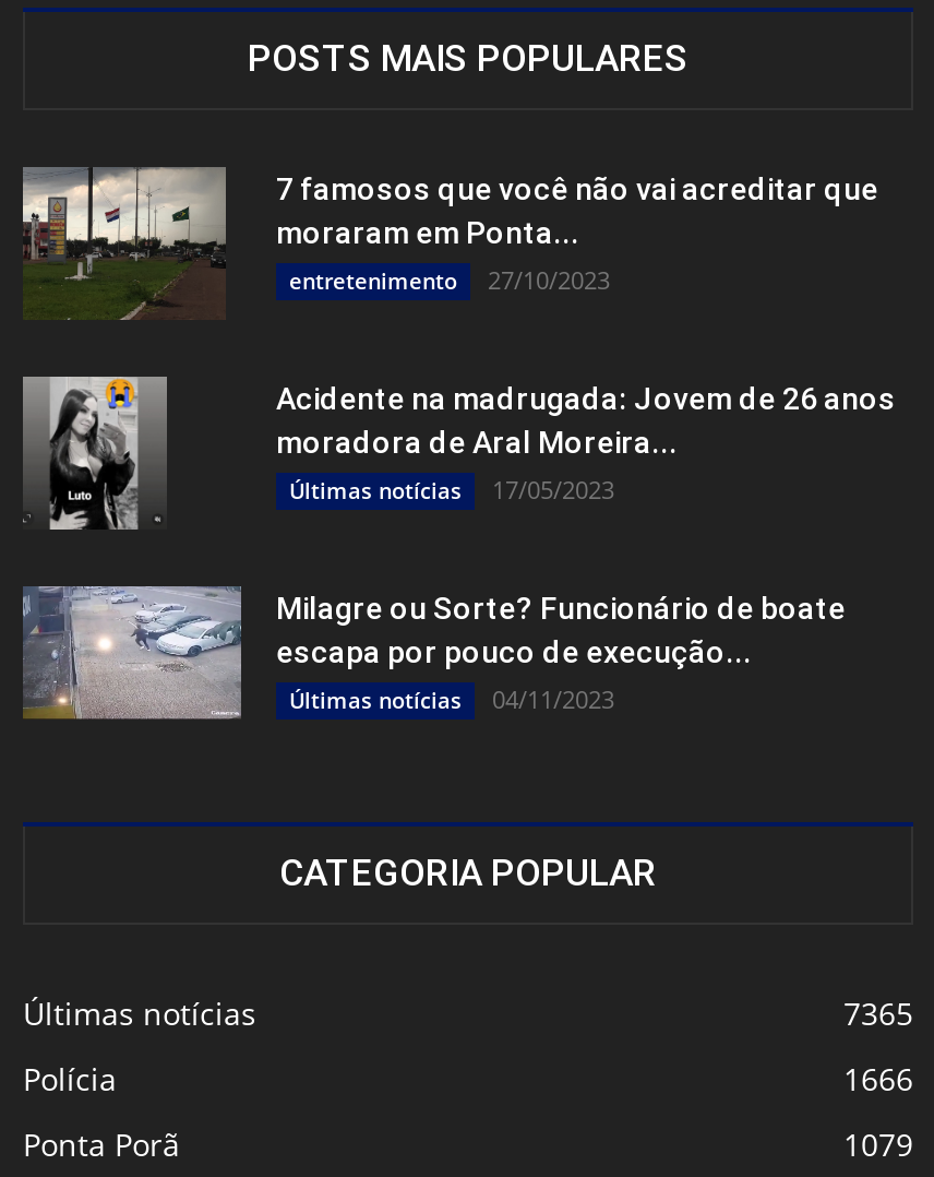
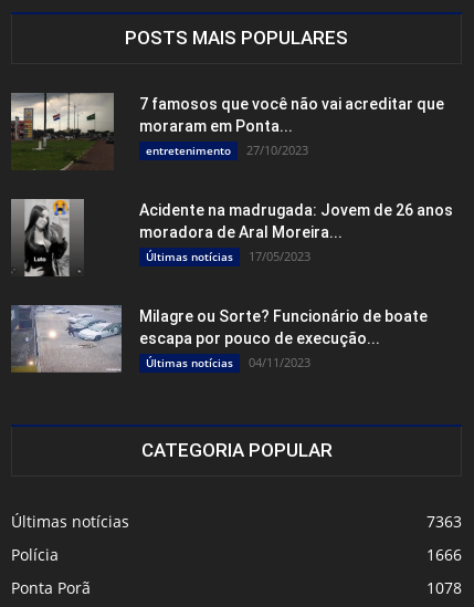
[843,993,913,1034] 7365 -> [426,511,462,532] 7363
[843,1124,913,1165] 1079 -> [426,577,462,598] 1078

